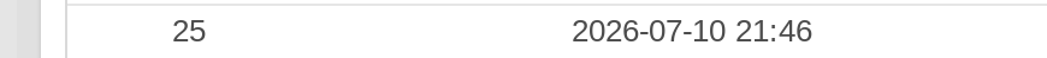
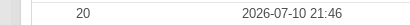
[172,13,206,49] 25 -> [75,6,89,21] 20

